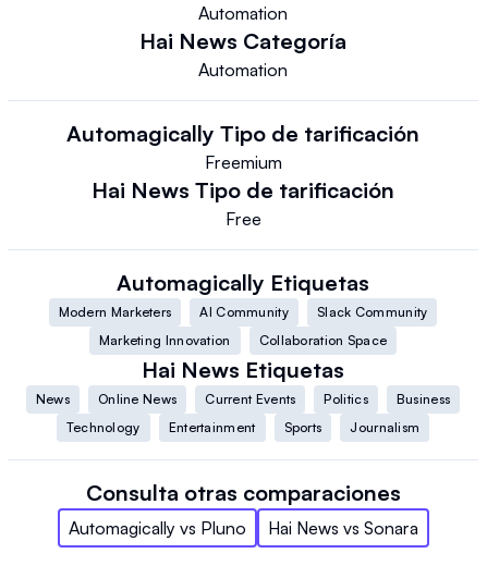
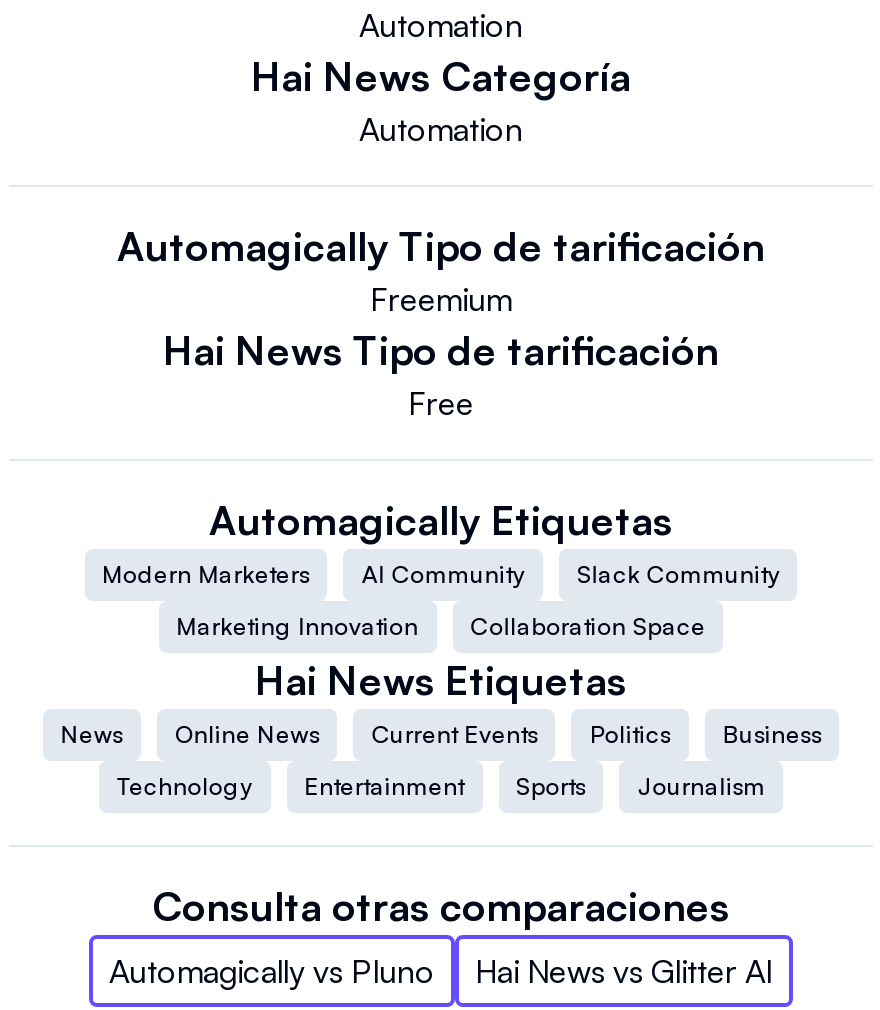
[267,517,418,539] Hai News vs Sonara -> [475,950,773,990] Hai News vs Glitter AI

